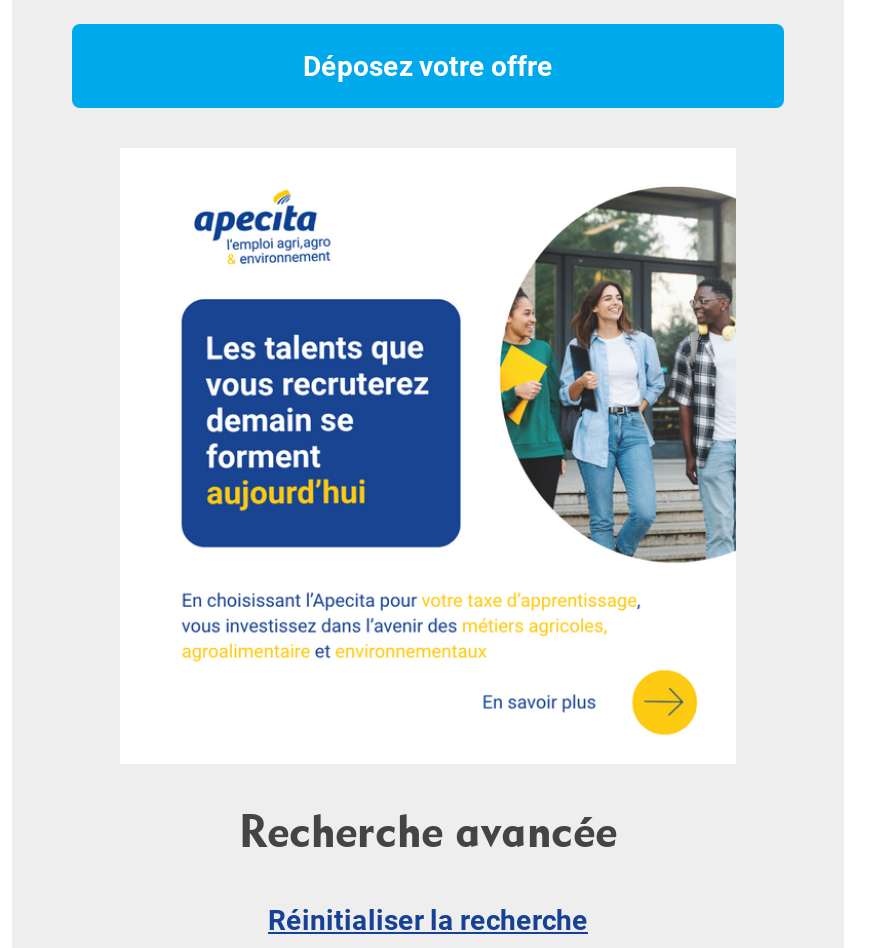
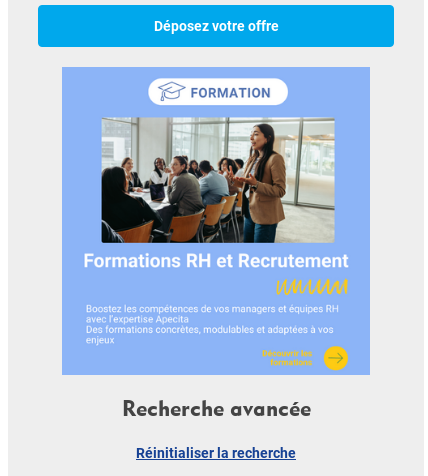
[120,148,738,764] [image] -> [62,67,370,375] [image]

